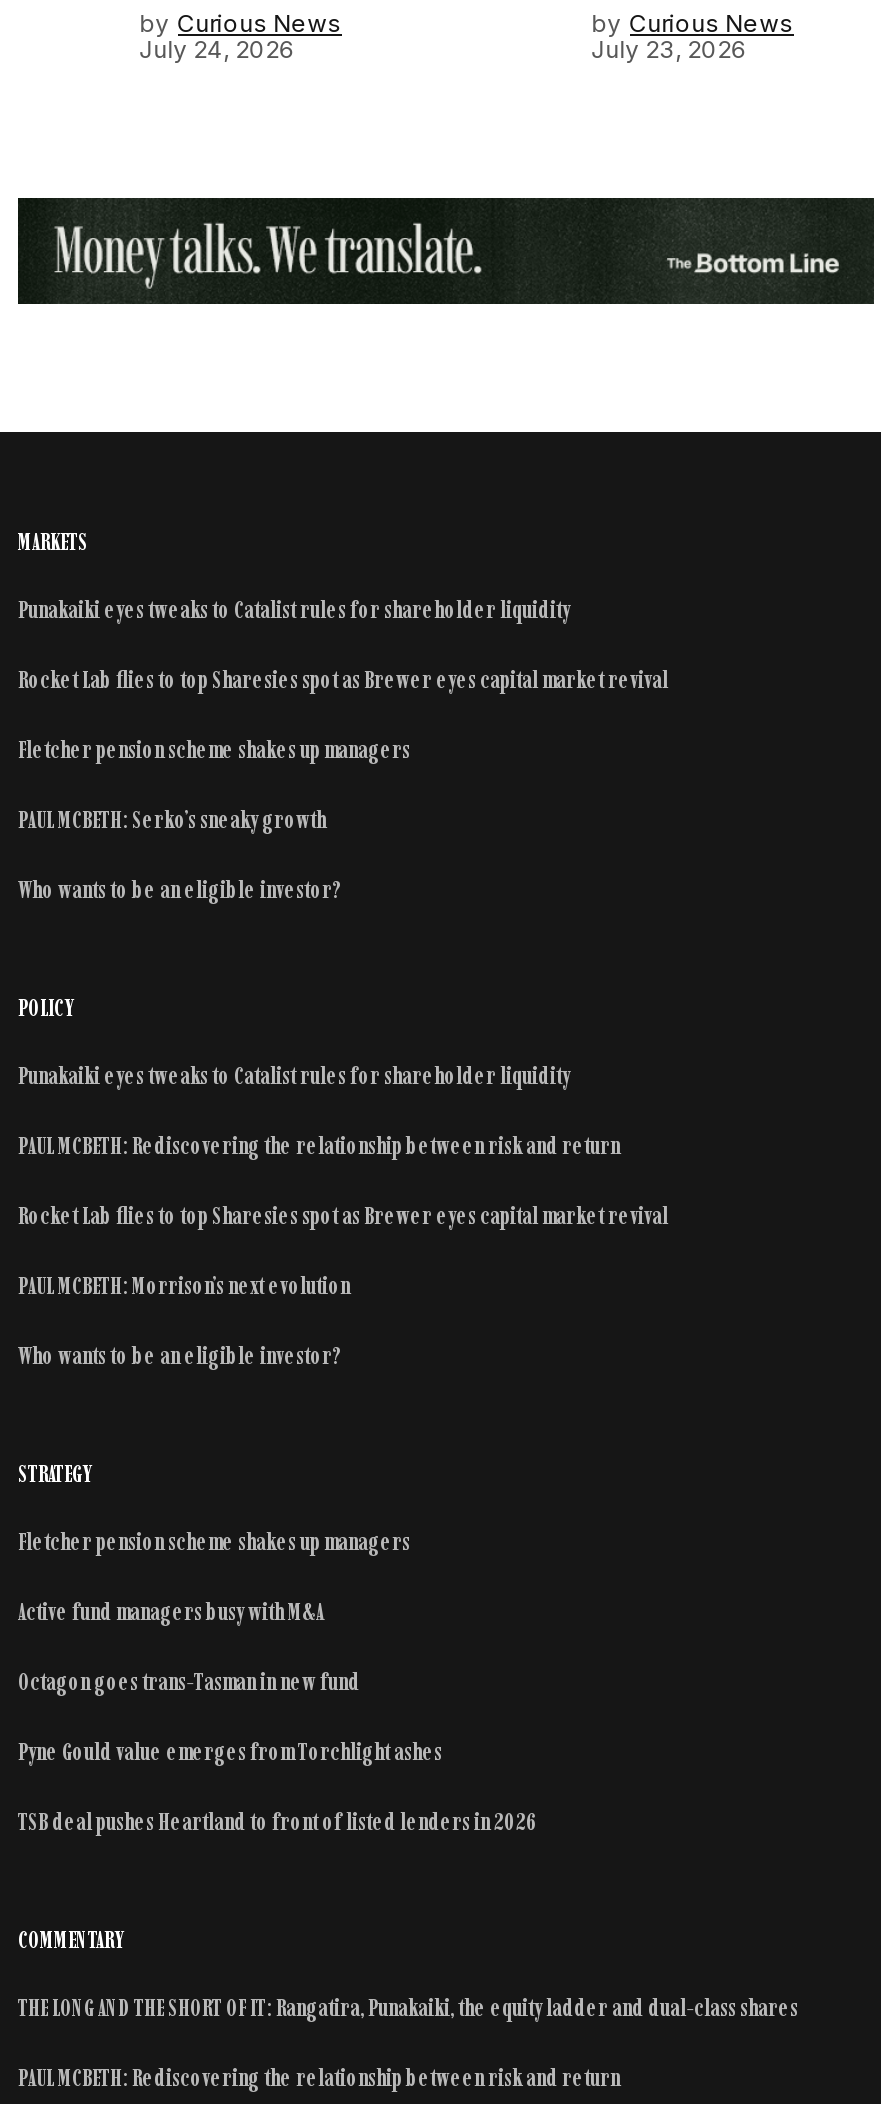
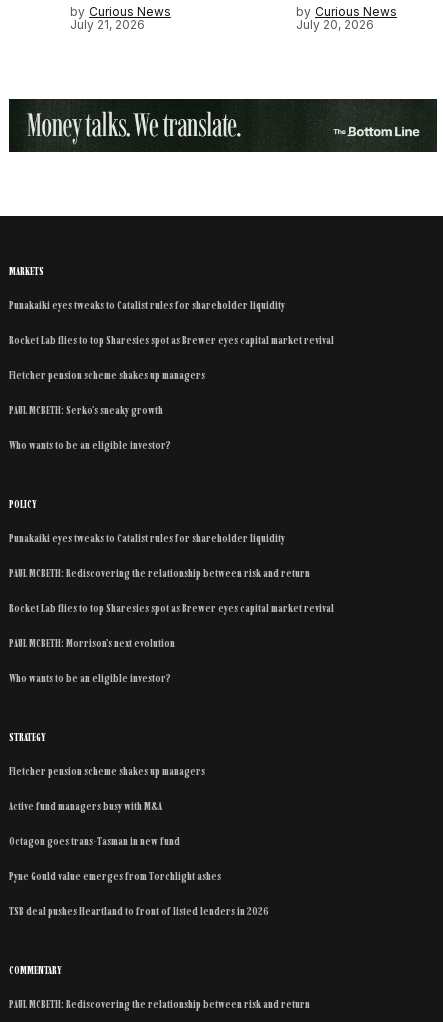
[139,34,295,64] July 24, 2026 -> [70,17,145,32] July 21, 2026
[591,34,747,64] July 23, 2026 -> [296,17,374,32] July 20, 2026
[18,1994,798,2022] THE LONG AND THE SHORT OF IT: Rangatira, Punakaiki, the equity ladder and dual-class shares -> none

